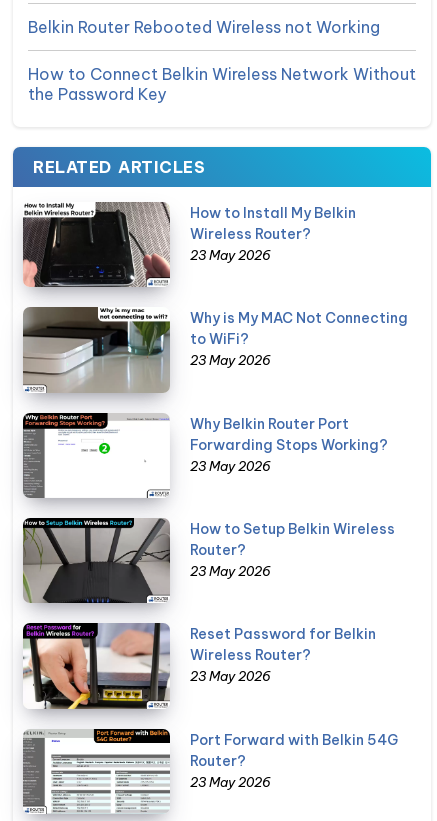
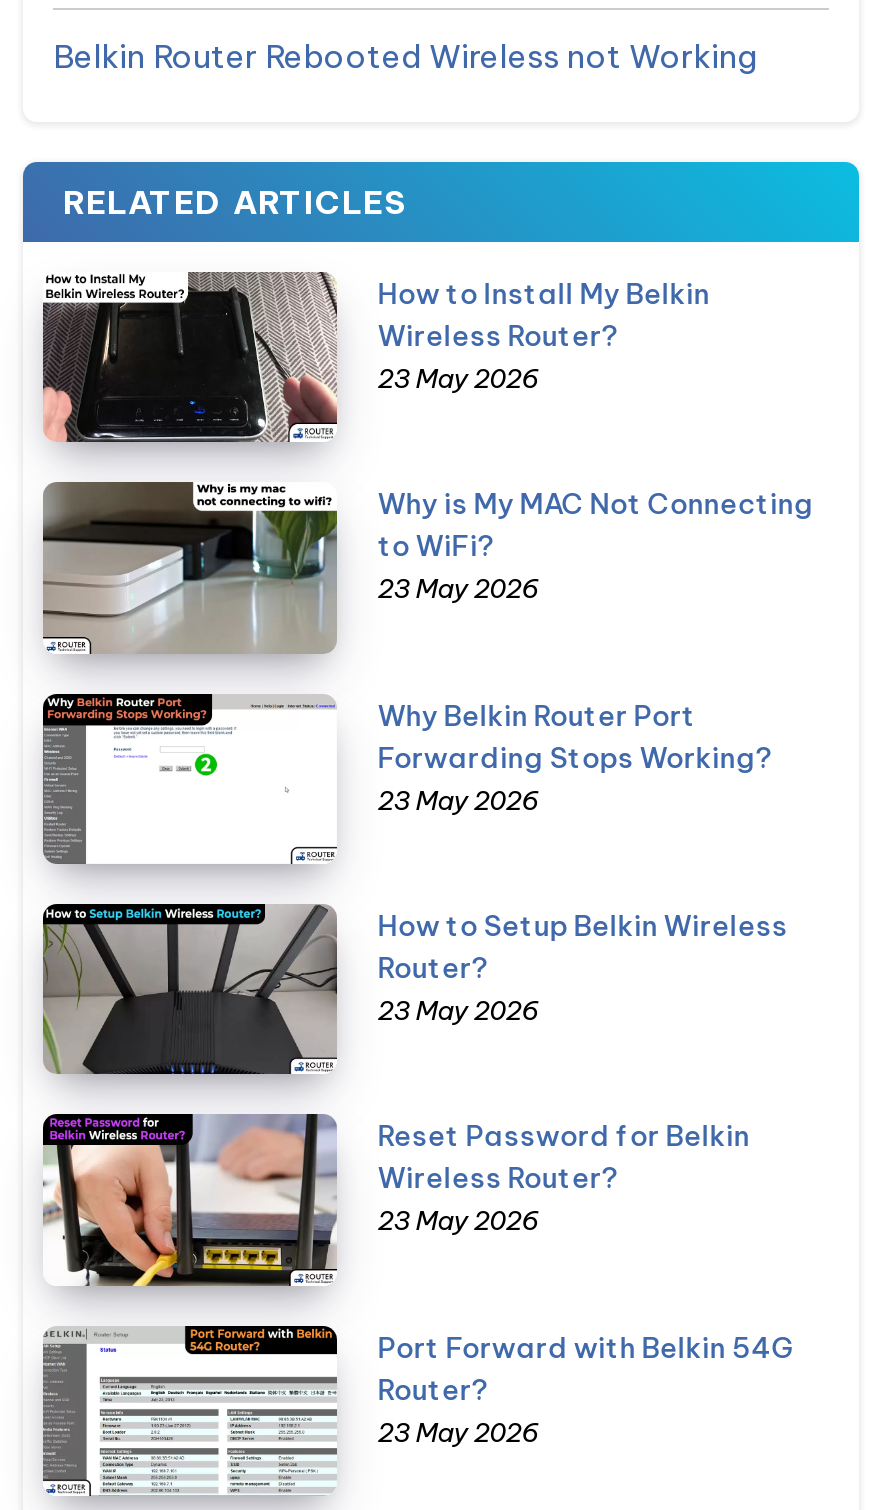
[28,64,416,104] How to Connect Belkin Wireless Network Without | the Password Key -> none

